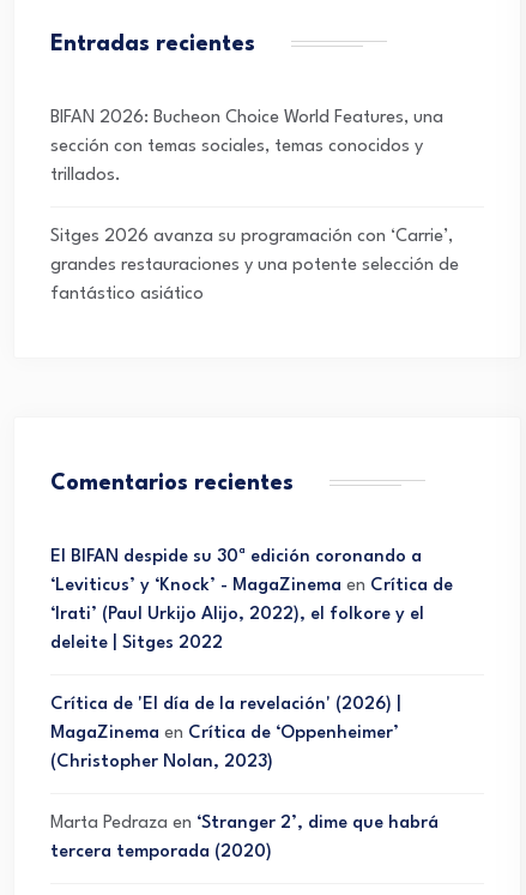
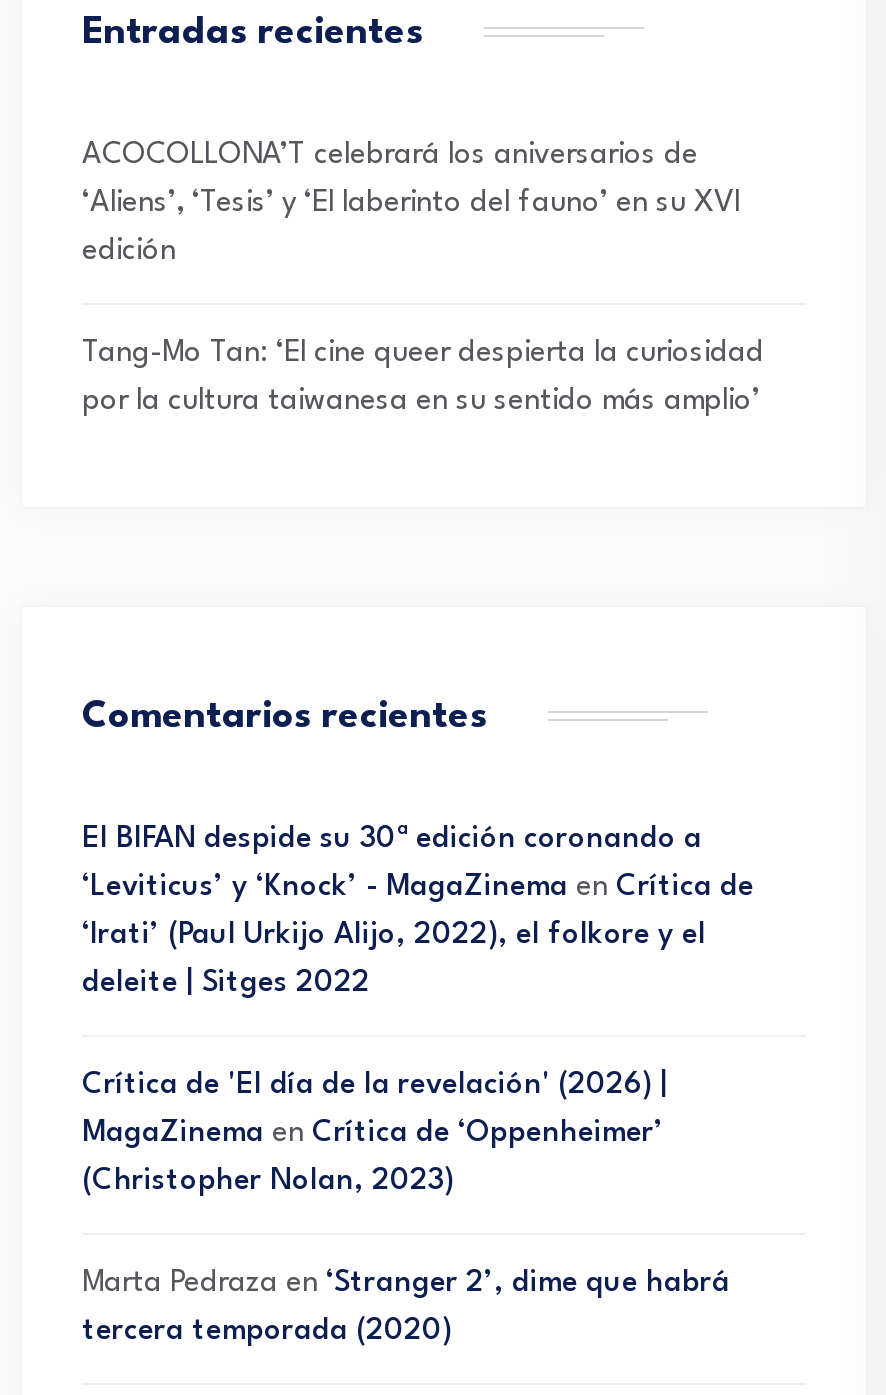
[50,109,459,303] BIFAN 2026: Bucheon Choice World Features, una | sección con temas sociales, temas conocidos y | trillados. | Sitges 2026 avanza su programación con ‘Carrie’, | grandes restauraciones y una potente selección de | fantástico asiático -> [82,142,764,418] ACOCOLLONA’T celebrará los aniversarios de | ‘Aliens’, ‘Tesis’ y ‘El laberinto del fauno’ en su XVI | edición | Tang-Mo Tan: ‘El cine queer despierta la curiosidad | por la cultura taiwanesa en su sentido más amplio’

